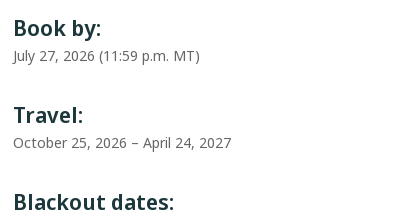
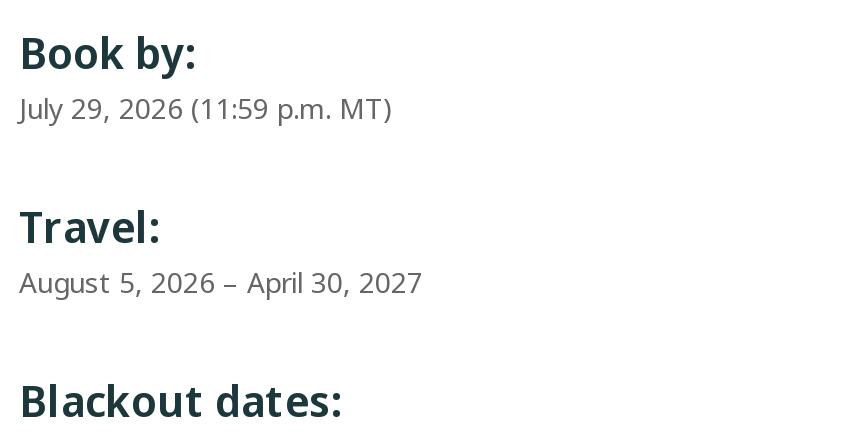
[13,46,200,65] July 27, 2026 (11:59 p.m. MT) -> [19,89,393,127] July 29, 2026 (11:59 p.m. MT)
[13,133,231,152] October 25, 2026 – April 24, 2027 -> [19,263,423,301] August 5, 2026 – April 30, 2027

